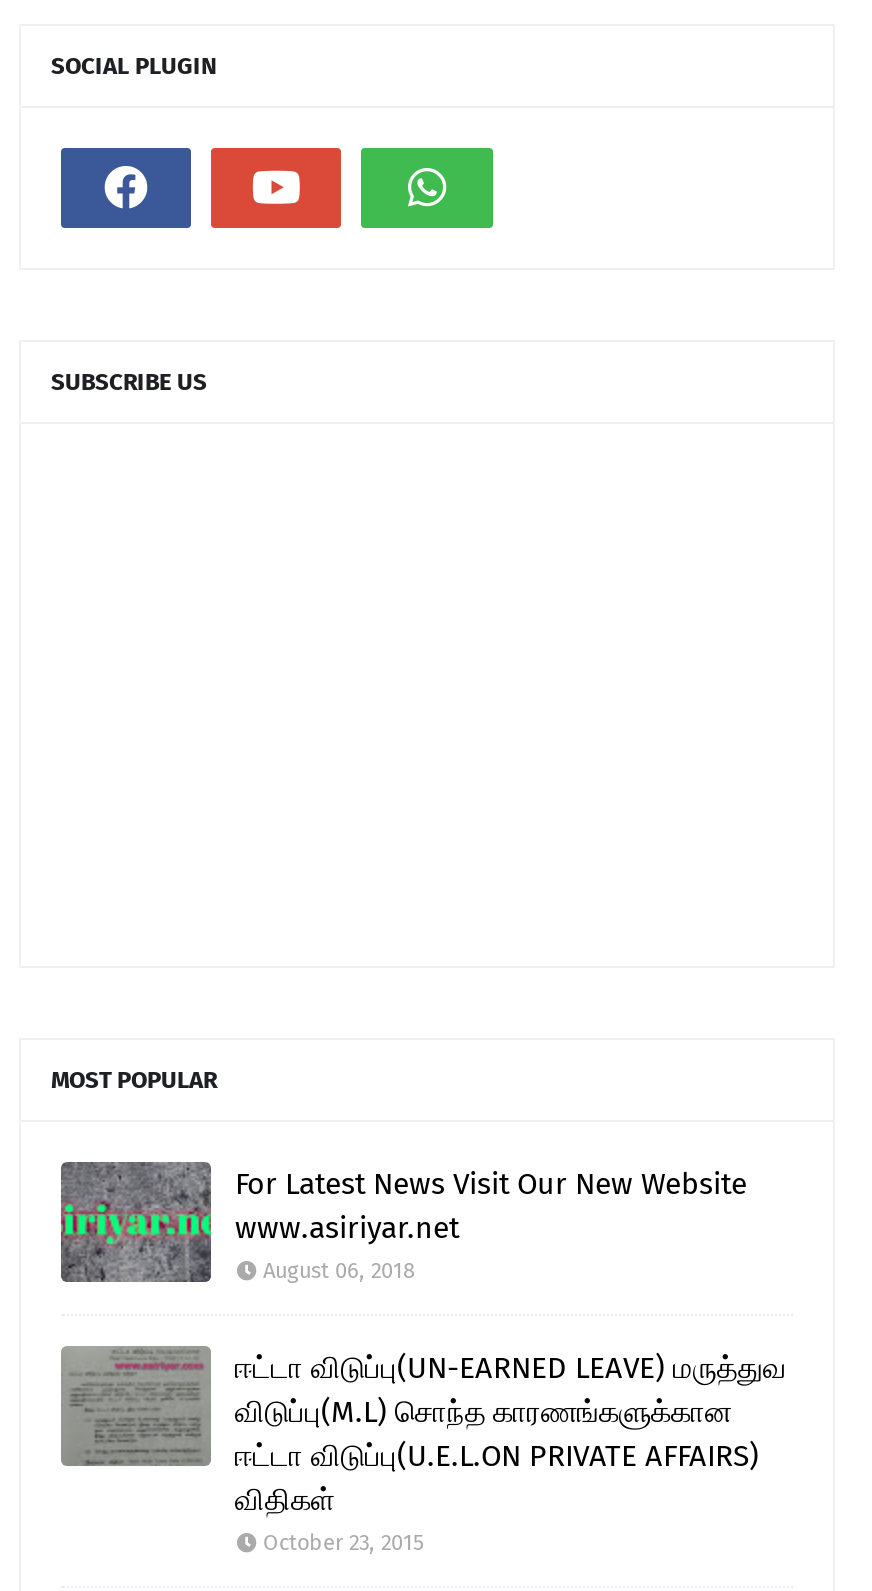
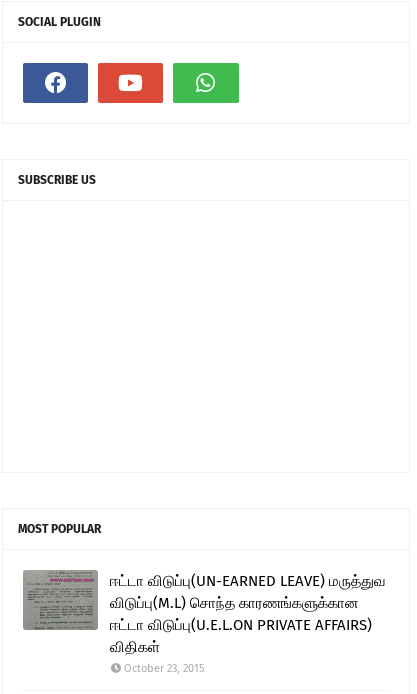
[59,1162,747,1284] [image] | For Latest News Visit Our New Website | www.asiriyar.net | August 06, 2018 -> none

